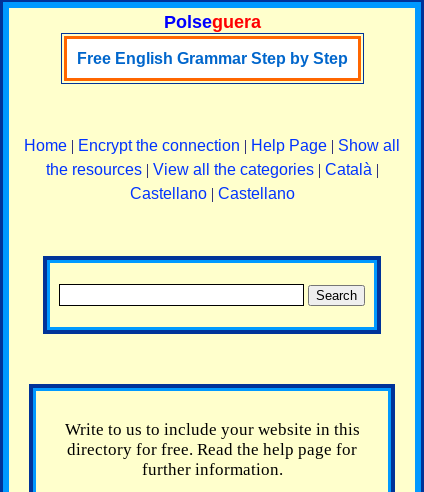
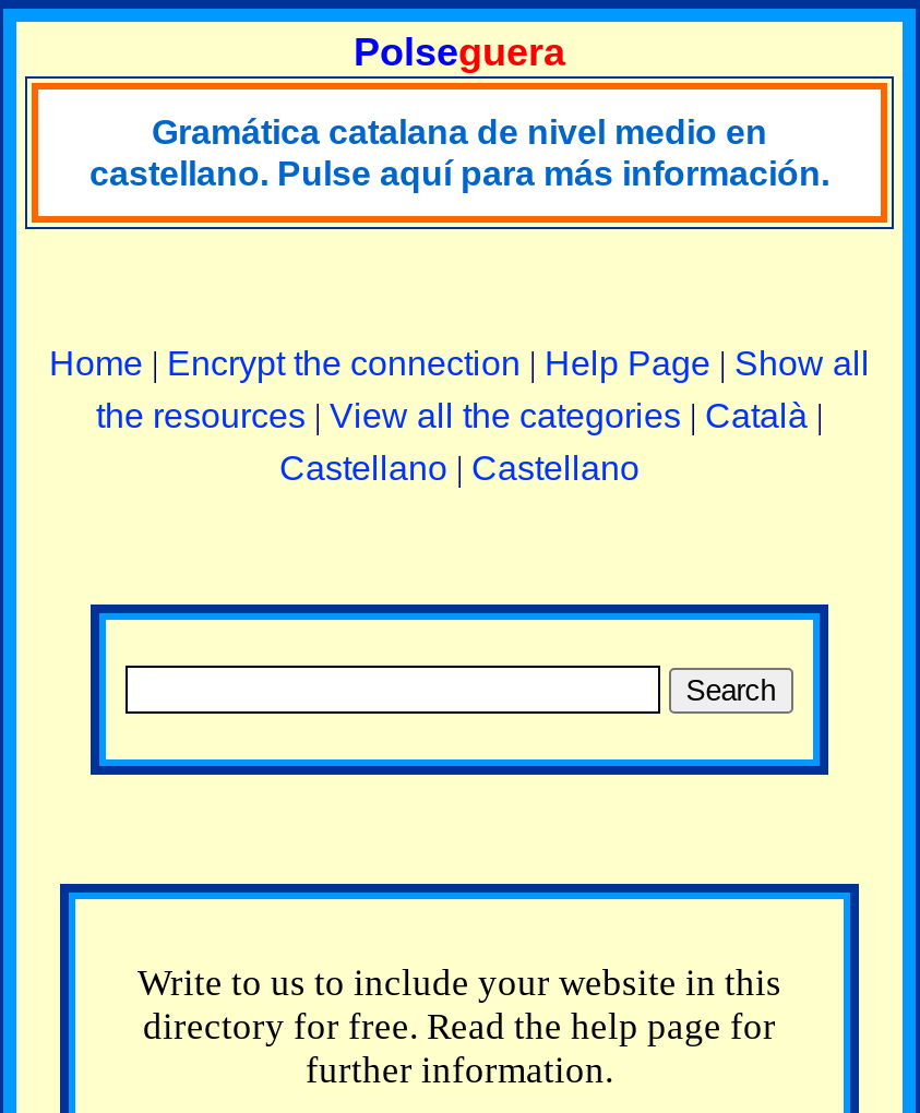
none -> [23,74,143,231] [image]
none -> [778,74,896,231] [image]
[76,50,347,67] Free English Grammar Step by Step -> [89,113,829,192] Gramática catalana de nivel medio en | castellano. Pulse aquí para más información.

